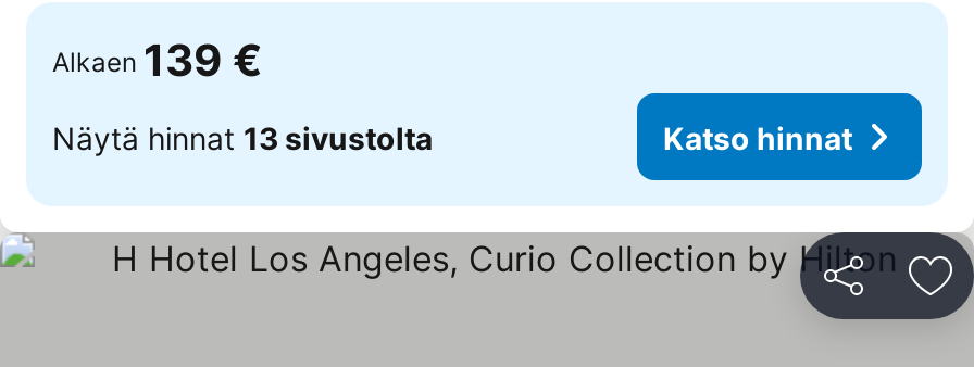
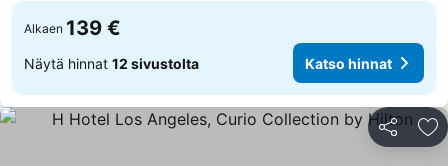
[52,118,433,155] Näytä hinnat 13 sivustolta -> [24,54,199,71] Näytä hinnat 12 sivustolta

